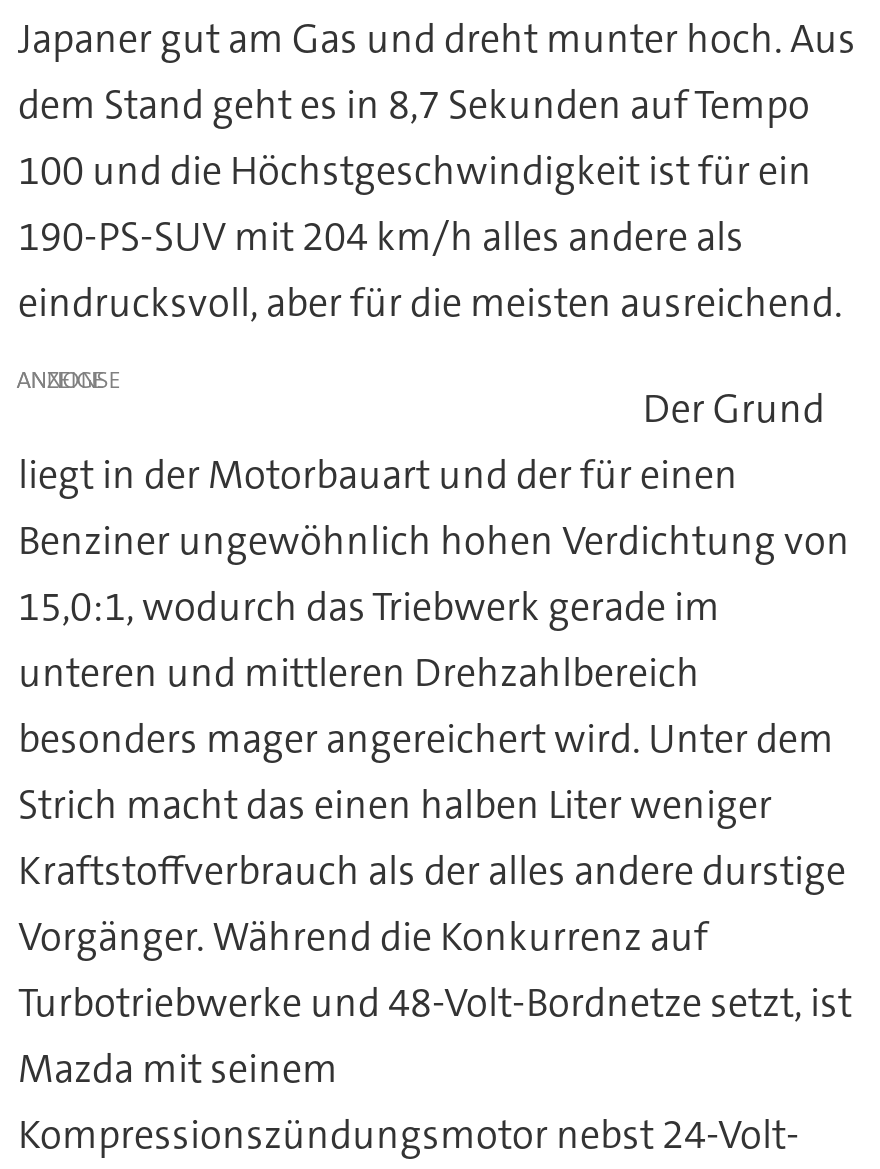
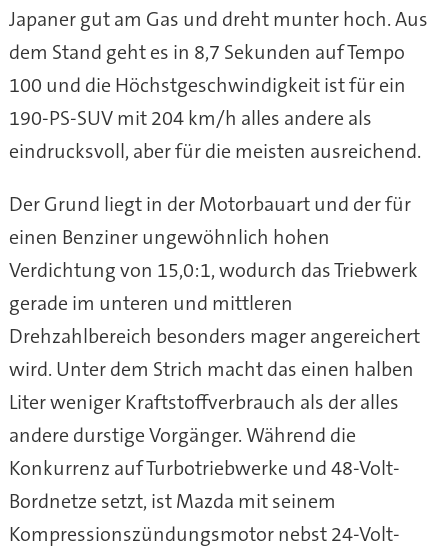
[16,364,852,1094] ANZEIGE | Der Grund | liegt in der Motorbauart und der für einen | Benziner ungewöhnlich hohen Verdichtung von | 15,0:1, wodurch das Triebwerk gerade im | unteren und mittleren Drehzahlbereich | besonders mager angereichert wird. Unter dem | Strich macht das einen halben Liter weniger | Kraftstoffverbrauch als der alles andere durstige | Vorgänger. Während die Konkurrenz auf | Turbotriebwerke und 48-Volt-Bordnetze setzt, ist | Mazda mit seinem -> [9,191,420,514] Der Grund liegt in der Motorbauart und der für | einen Benziner ungewöhnlich hohen | Verdichtung von 15,0:1, wodurch das Triebwerk | gerade im unteren und mittleren | Drehzahlbereich besonders mager angereichert | wird. Unter dem Strich macht das einen halben | Liter weniger Kraftstoffverbrauch als der alles | andere durstige Vorgänger. Während die | Konkurrenz auf Turbotriebwerke und 48-Volt- | Bordnetze setzt, ist Mazda mit seinem

